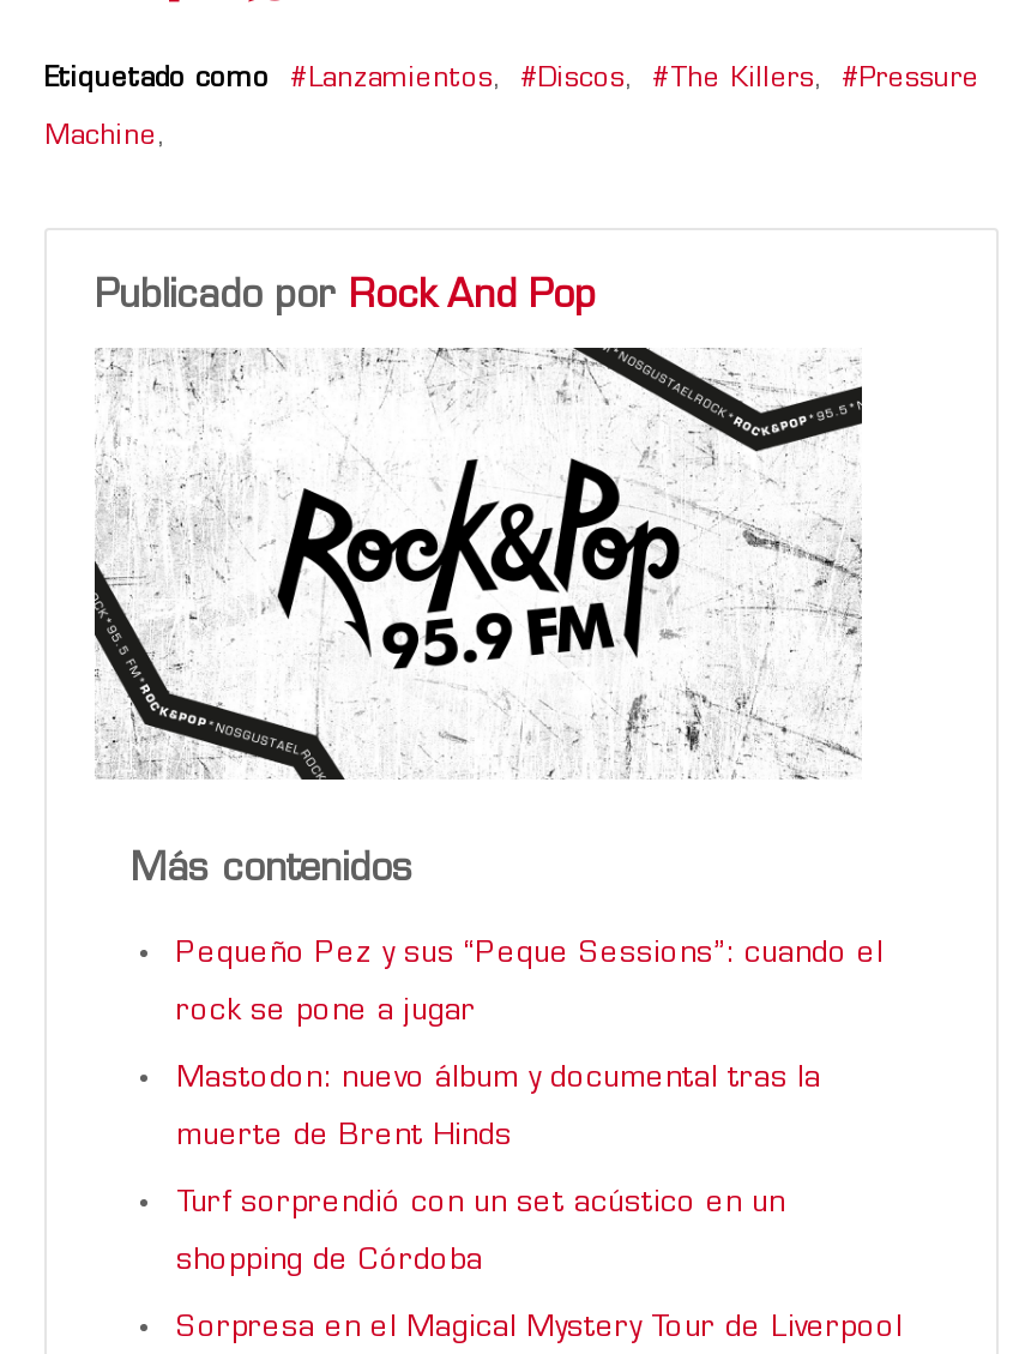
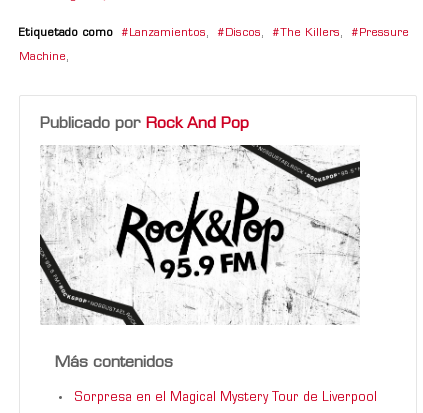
[176,940,884,1276] Pequeño Pez y sus “Peque Sessions”: cuando el | rock se pone a jugar | Mastodon: nuevo álbum y documental tras la | muerte de Brent Hinds | Turf sorprendió con un set acústico en un | shopping de Córdoba -> none

